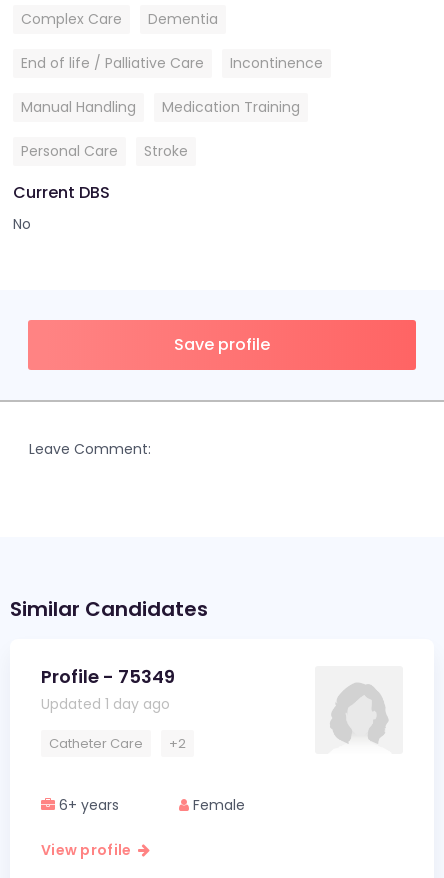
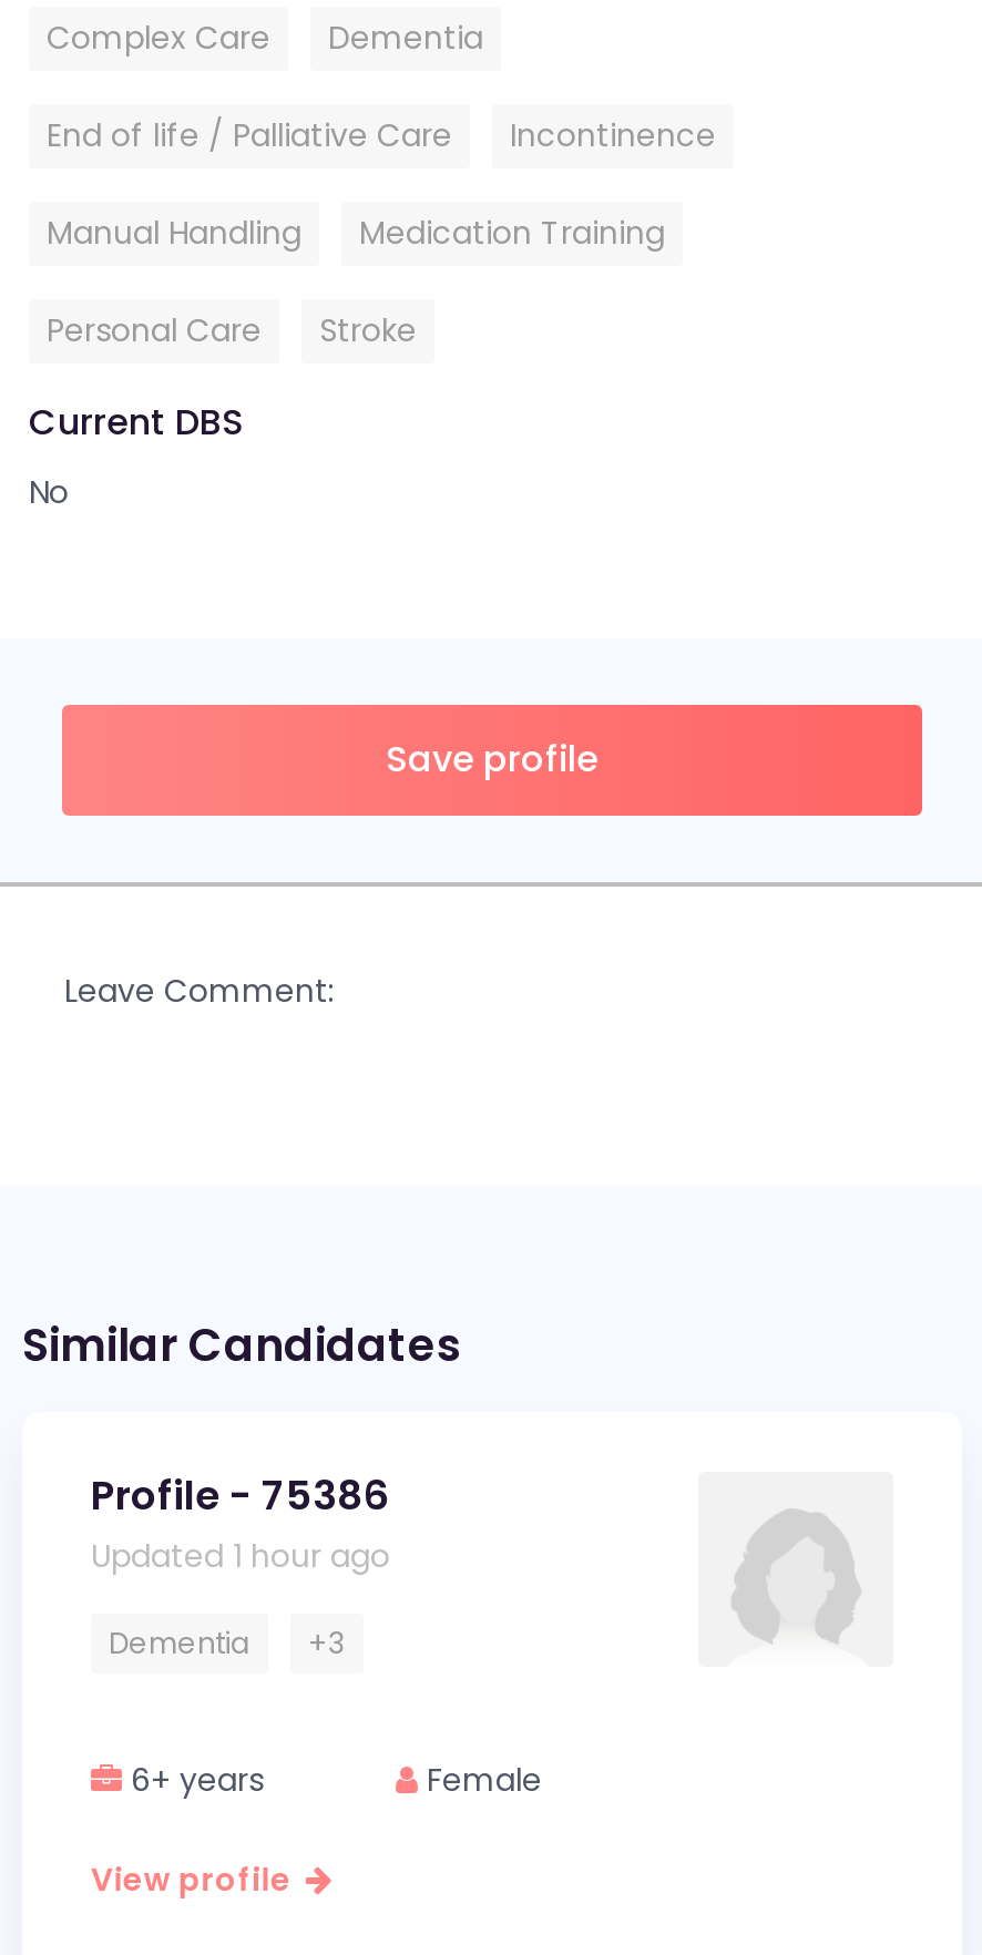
[41,664,175,714] Profile - 75349 | Updated 1 day ago -> [91,1467,390,1578] Profile - 75386 | Updated 1 hour ago
[49,734,186,753] Catheter Care | +2 -> [109,1623,346,1665] Dementia | +3

